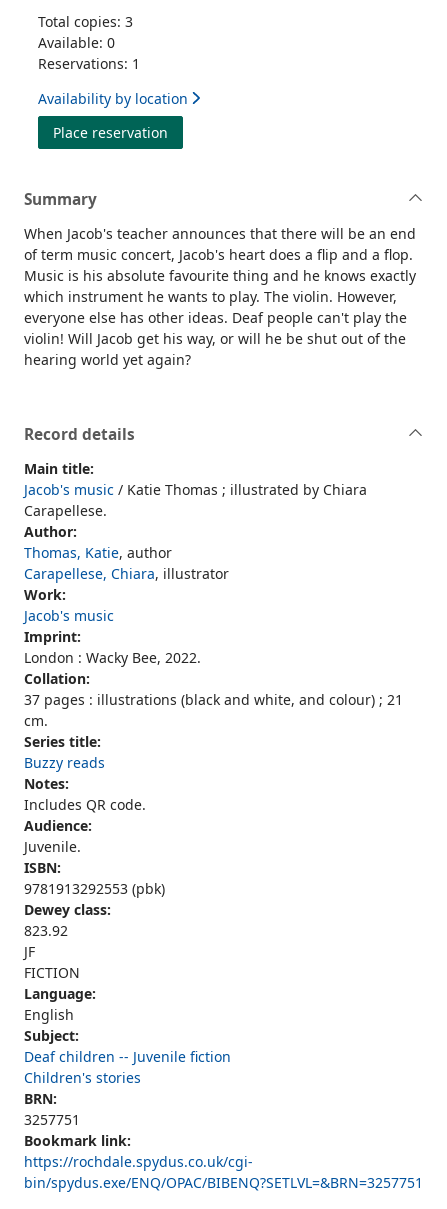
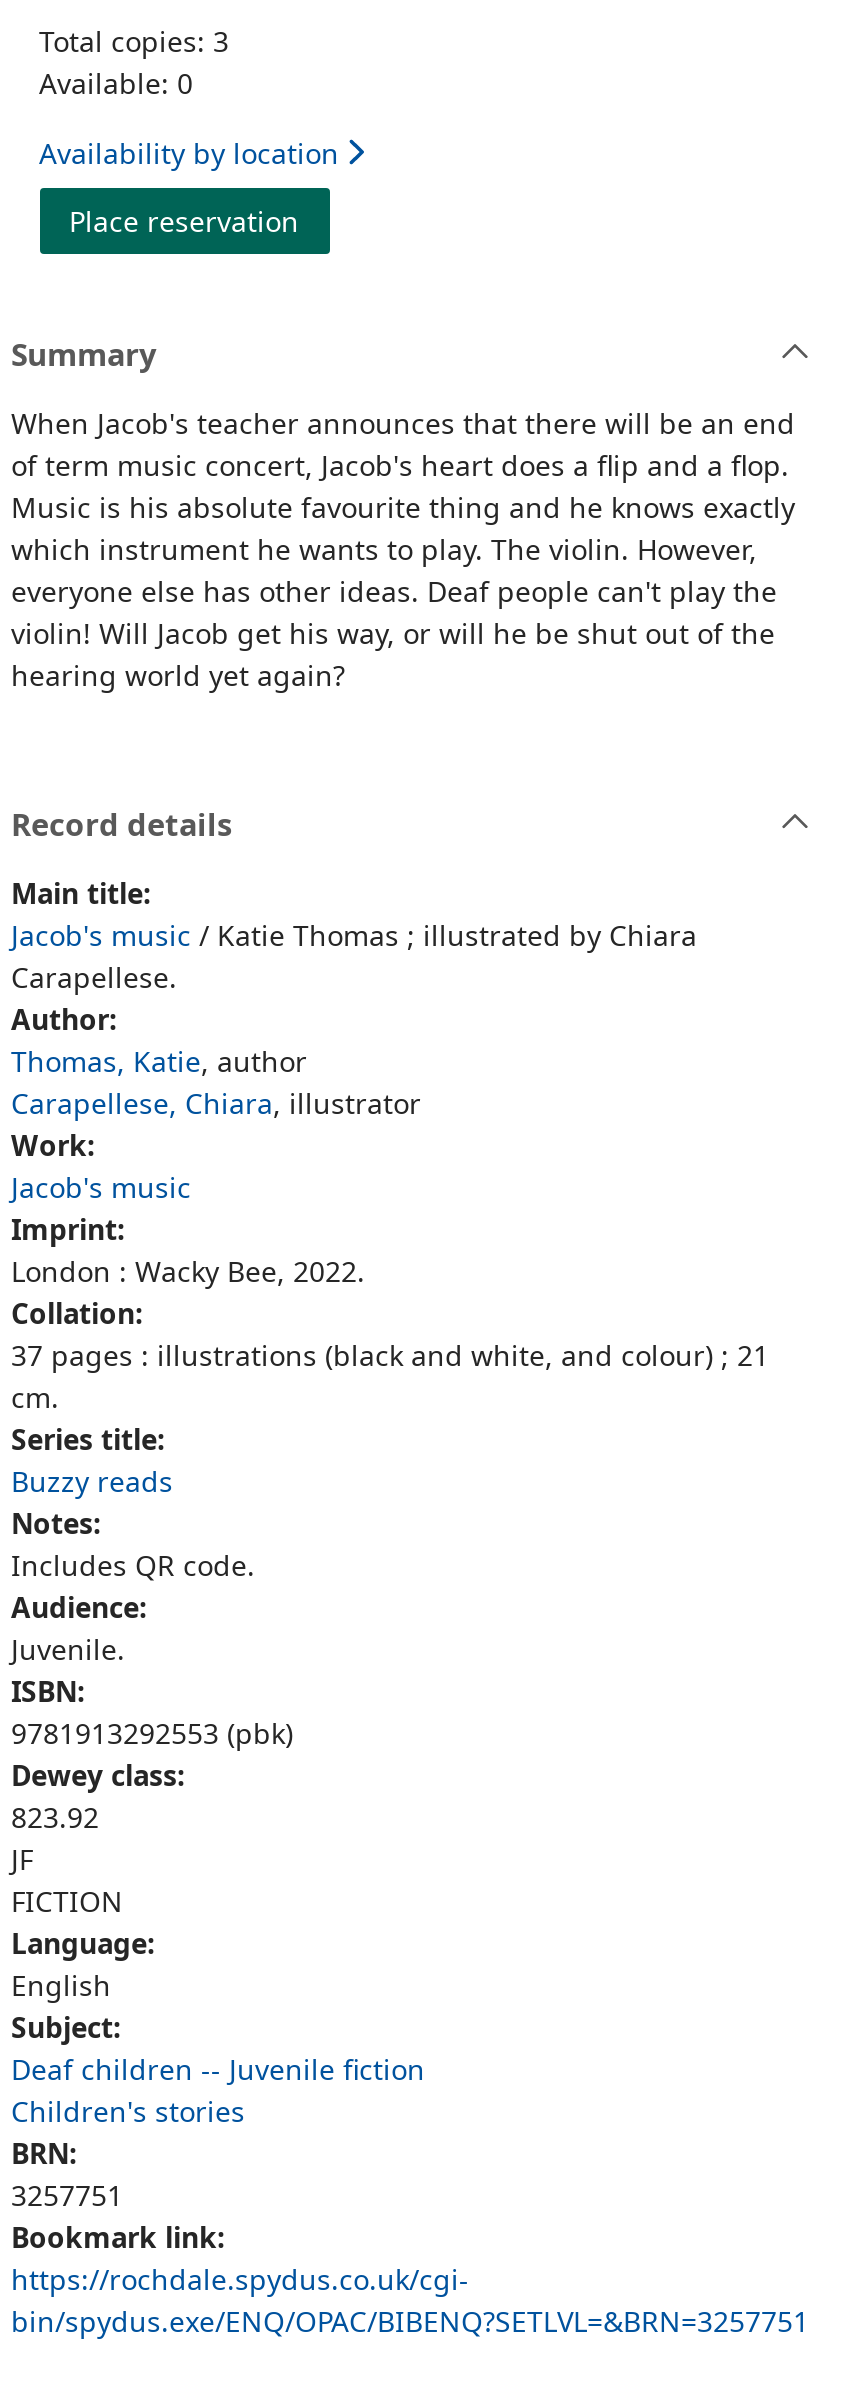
[37,53,139,72] Reservations: 1 -> none

